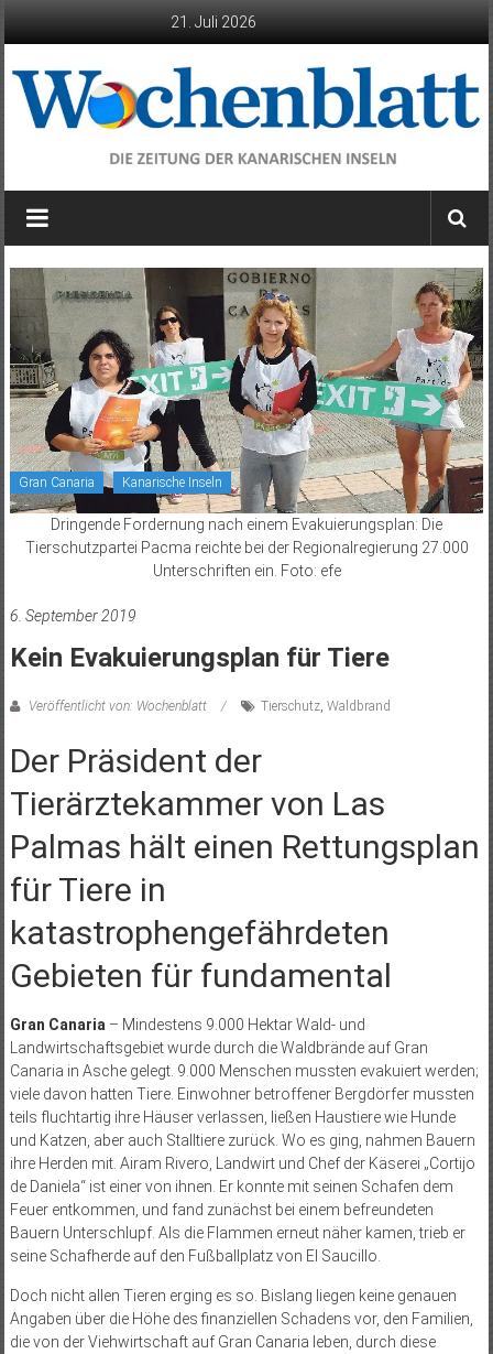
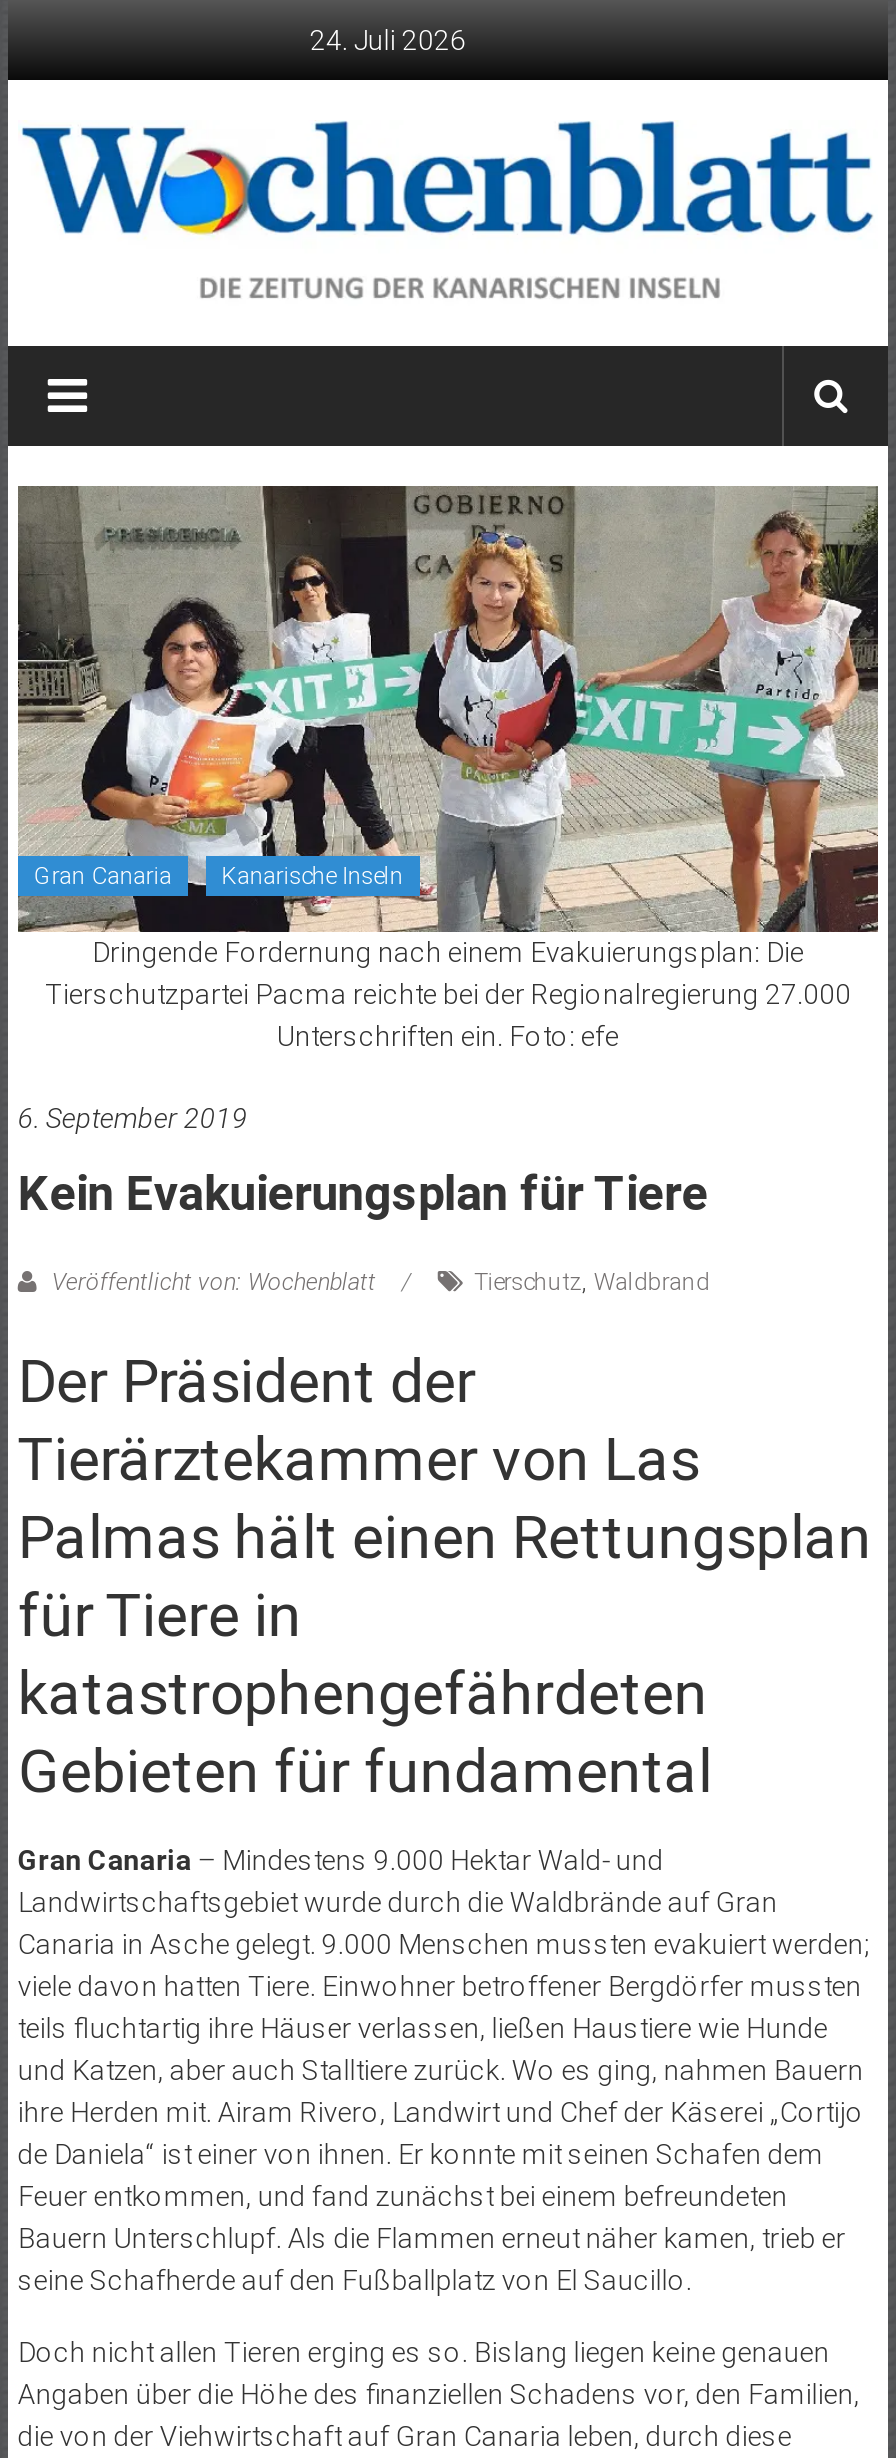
[170,13,256,31] 21. Juli 2026 -> [310,24,466,56] 24. Juli 2026

